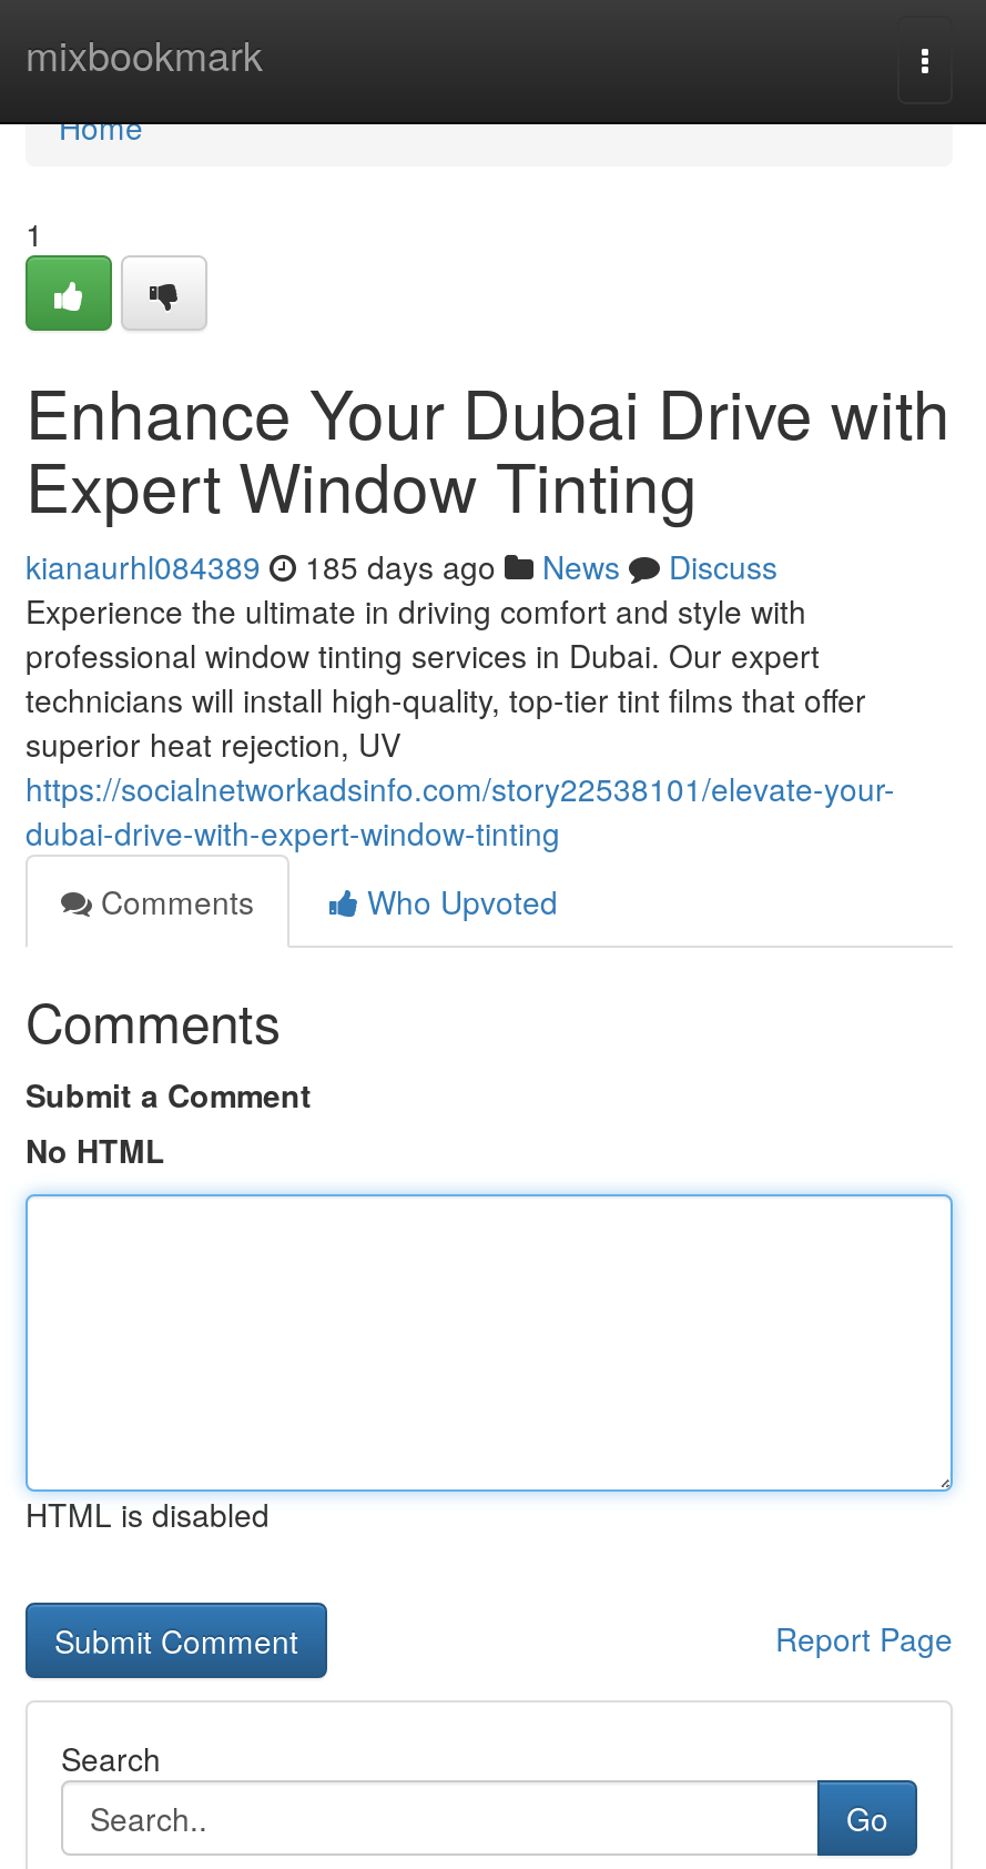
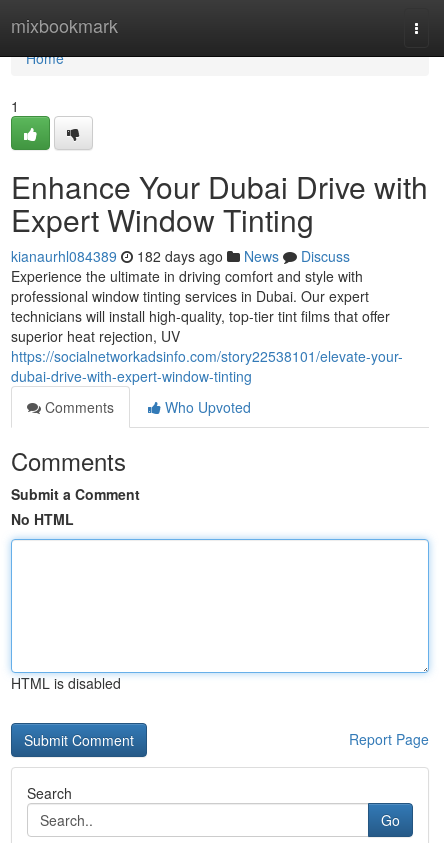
[26,544,777,588] kianaurhl084389 185 days ago News Discuss -> [11,246,350,266] kianaurhl084389 182 days ago News Discuss

